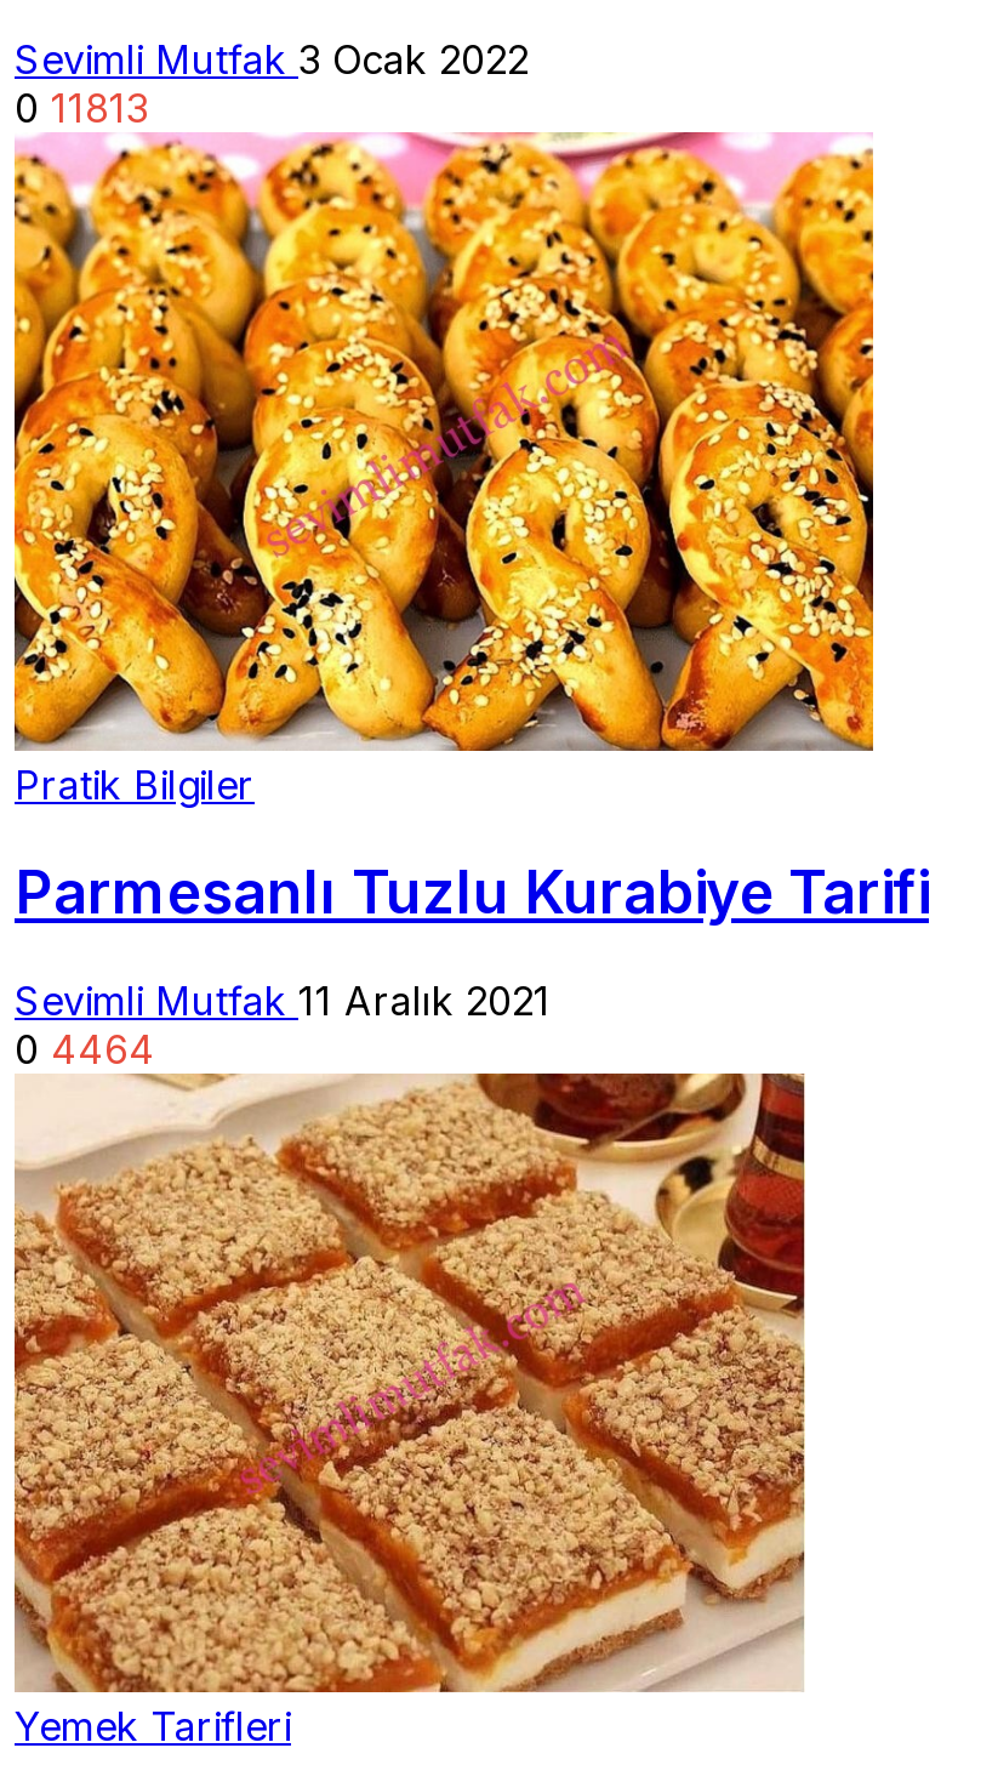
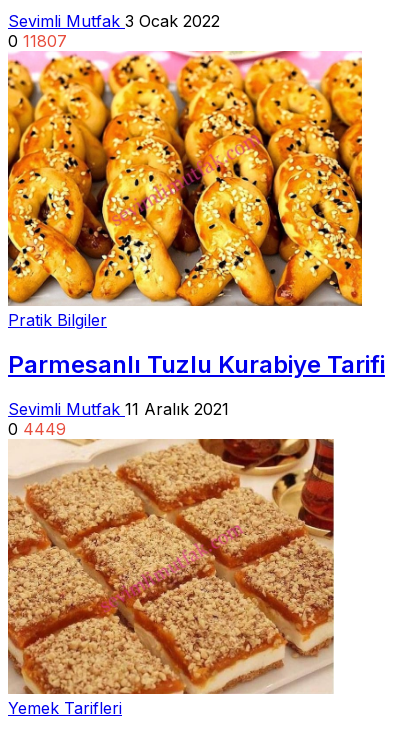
[15,83,148,131] 0 11813 -> [8,31,67,51] 0 11807
[15,1024,155,1072] 0 4464 -> [8,418,66,438] 0 4449

